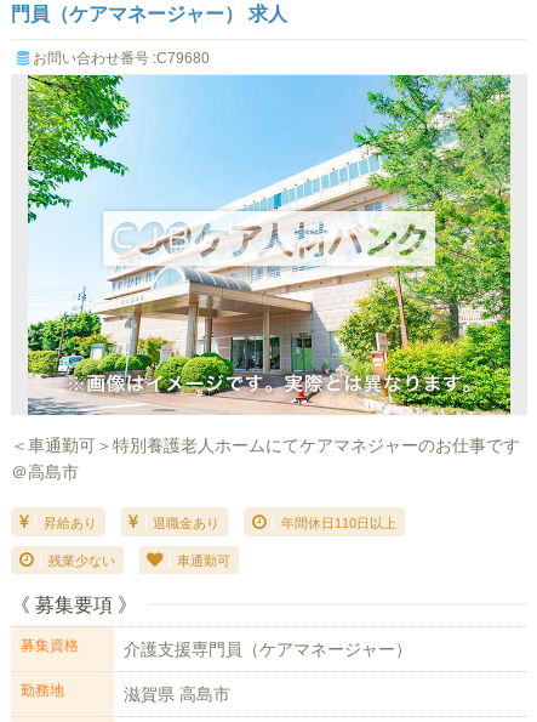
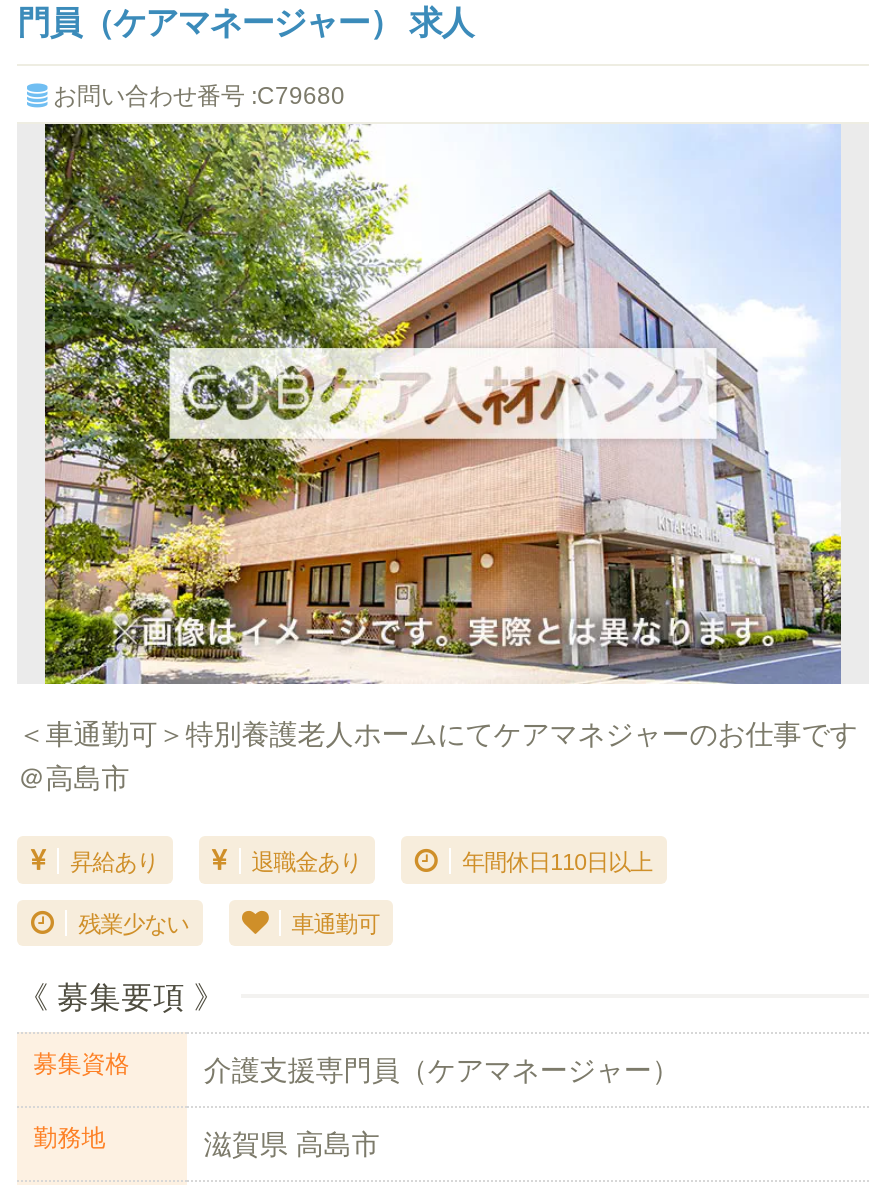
[27,74,512,416] [image] -> [43,122,843,686] [image]

